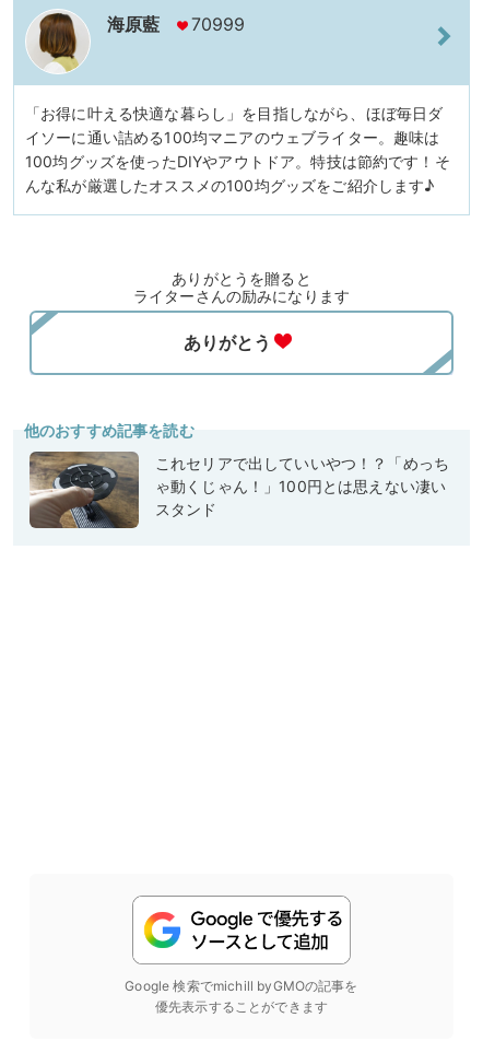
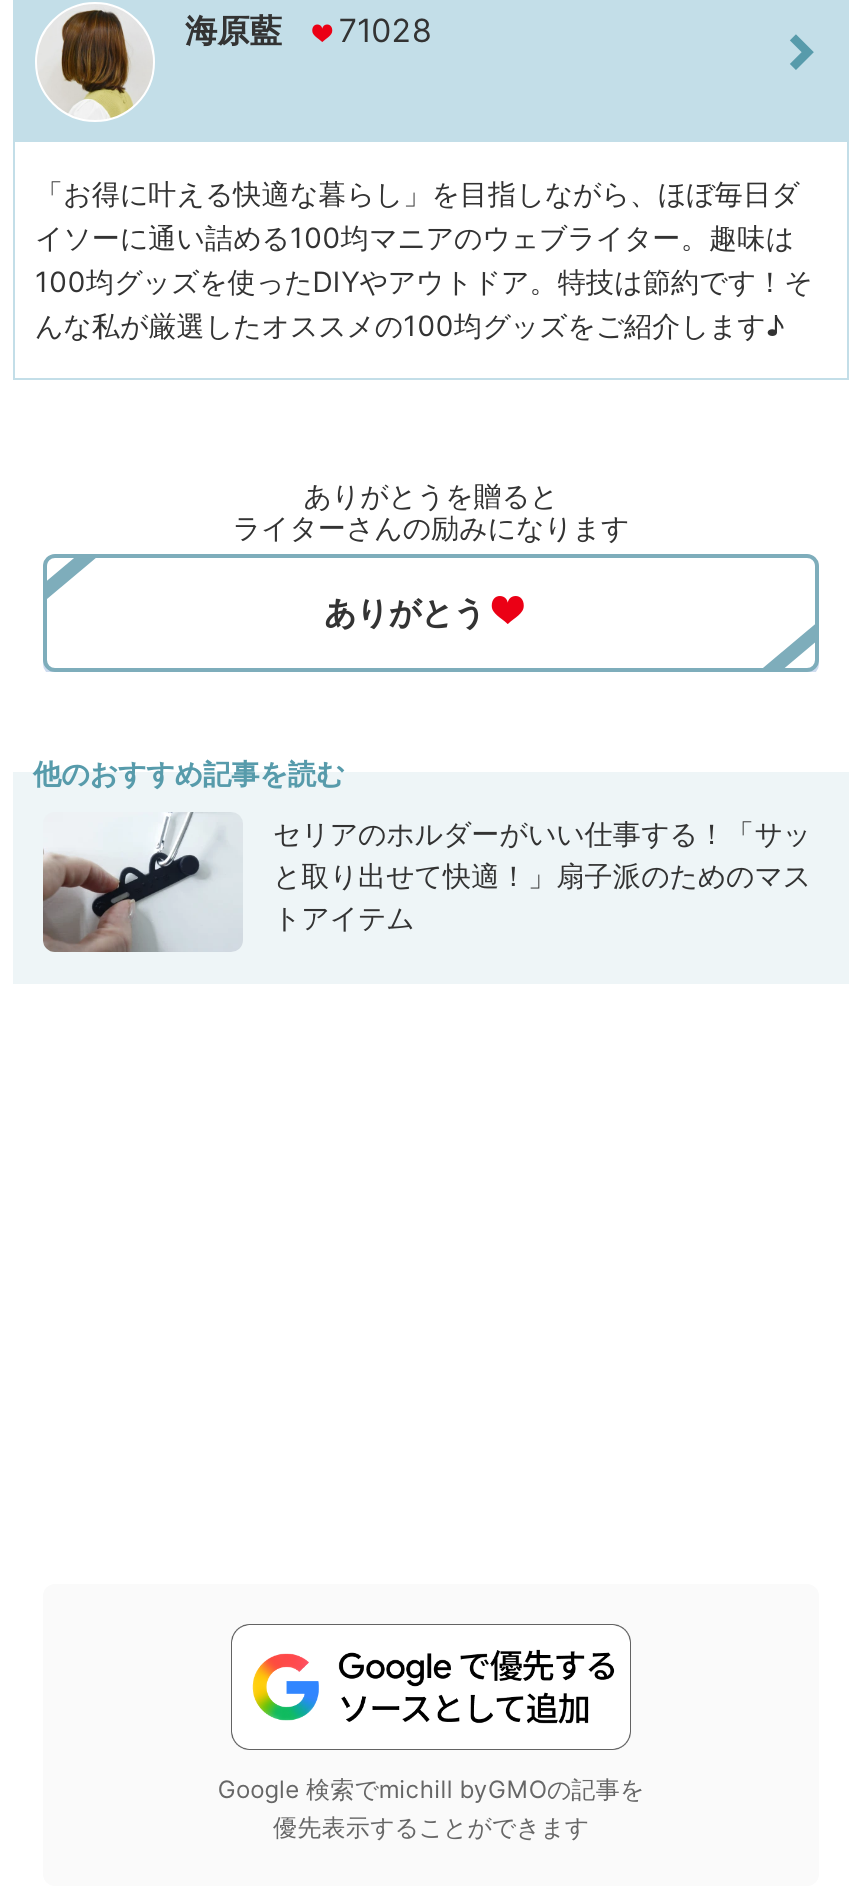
[107,14,245,35] 海原藍 70999 -> [185,11,432,51] 海原藍 71028
[28,451,449,529] [image] | これセリアで出していいやつ！？「めっち | ゃ動くじゃん！」100円とは思えない凄い | スタンド -> [41,812,811,954] [image] | セリアのホルダーがいい仕事する！「サッ | と取り出せて快適！」扇子派のためのマス | トアイテム

